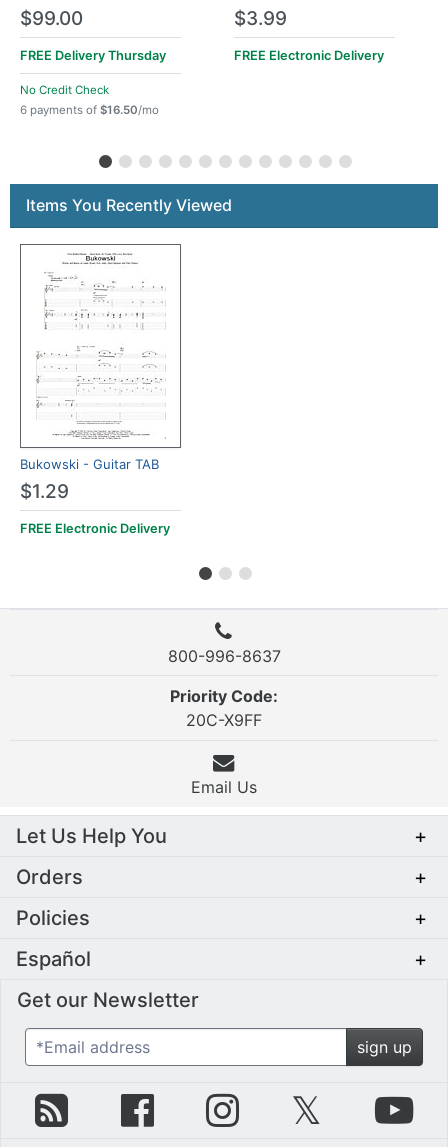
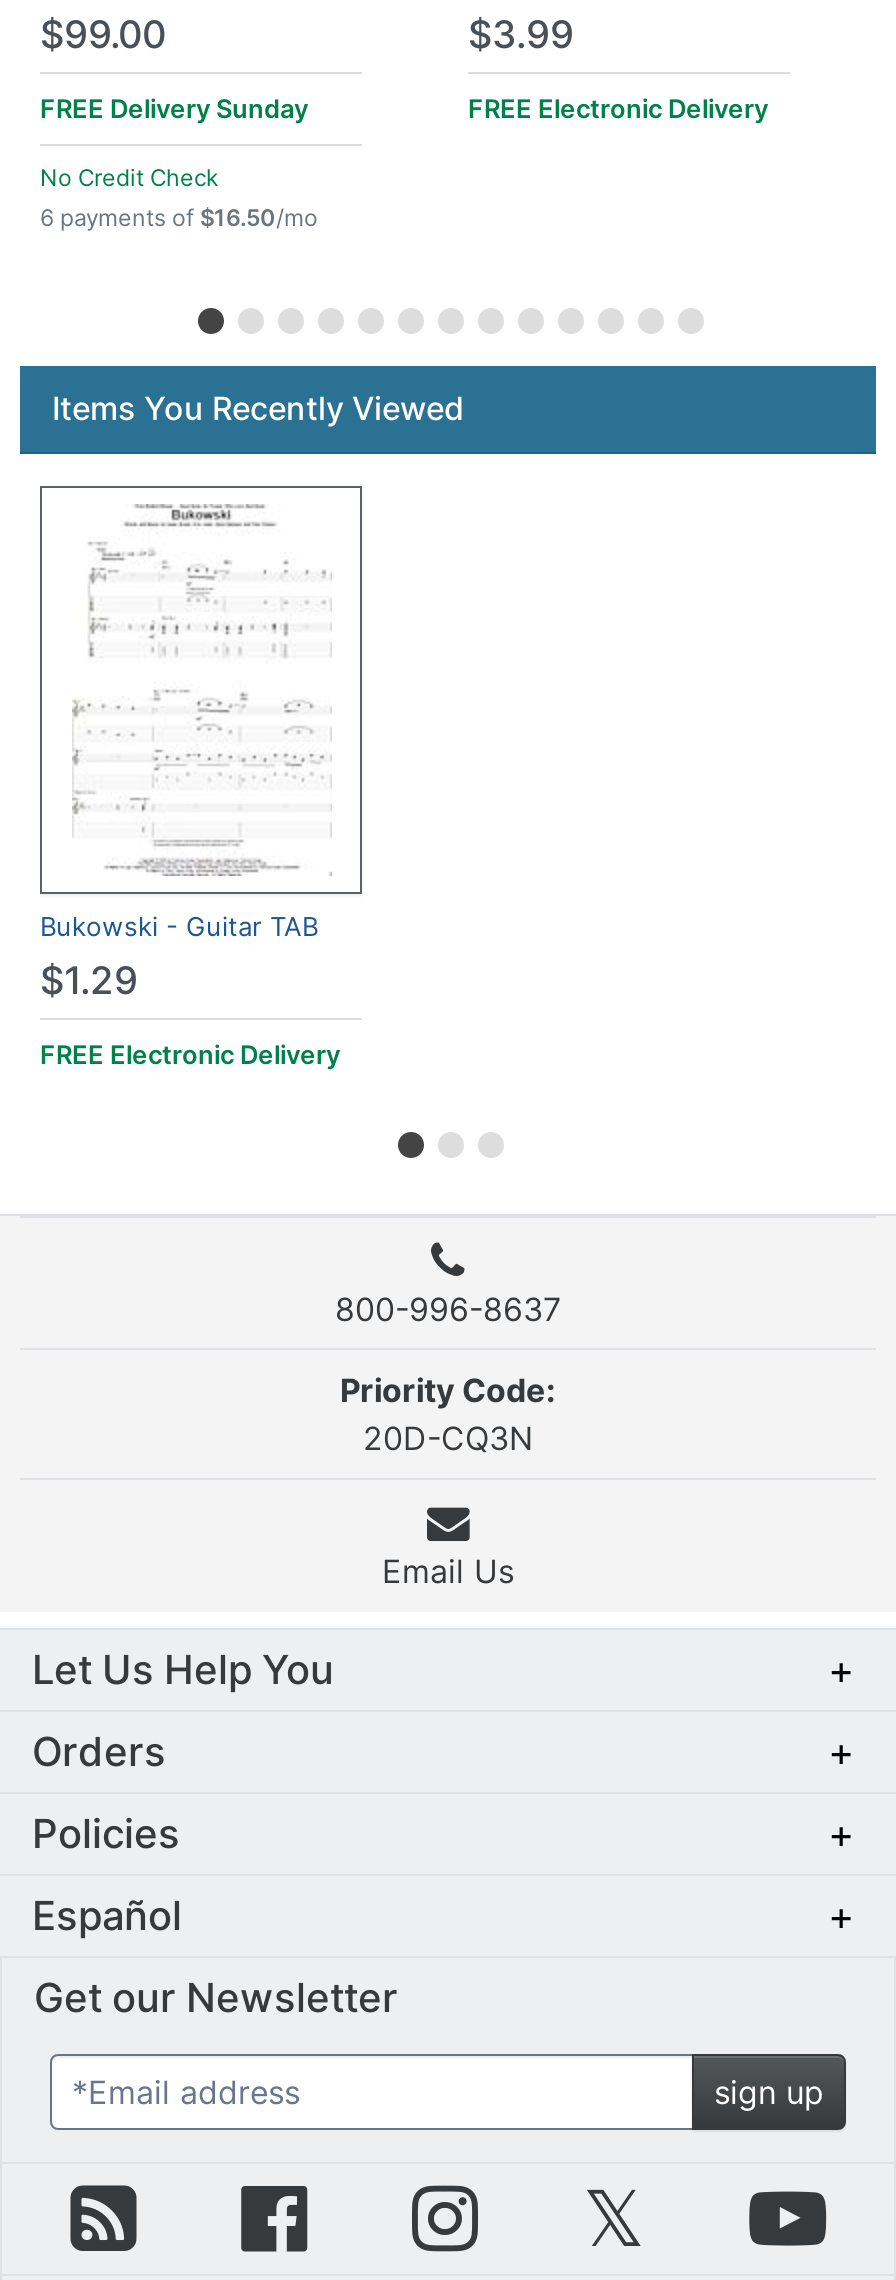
[20,48,166,63] FREE Delivery Thursday -> [40,93,308,123] FREE Delivery Sunday
[186,710,262,730] 20C-X9FF -> [363,1419,533,1459] 20D-CQ3N

